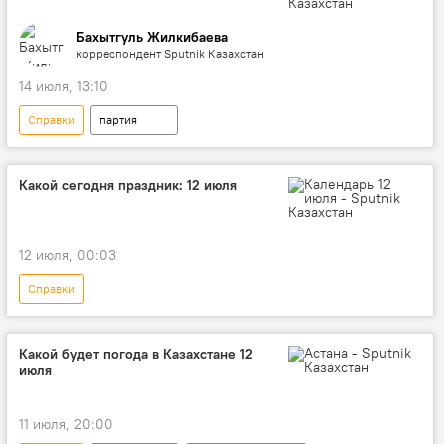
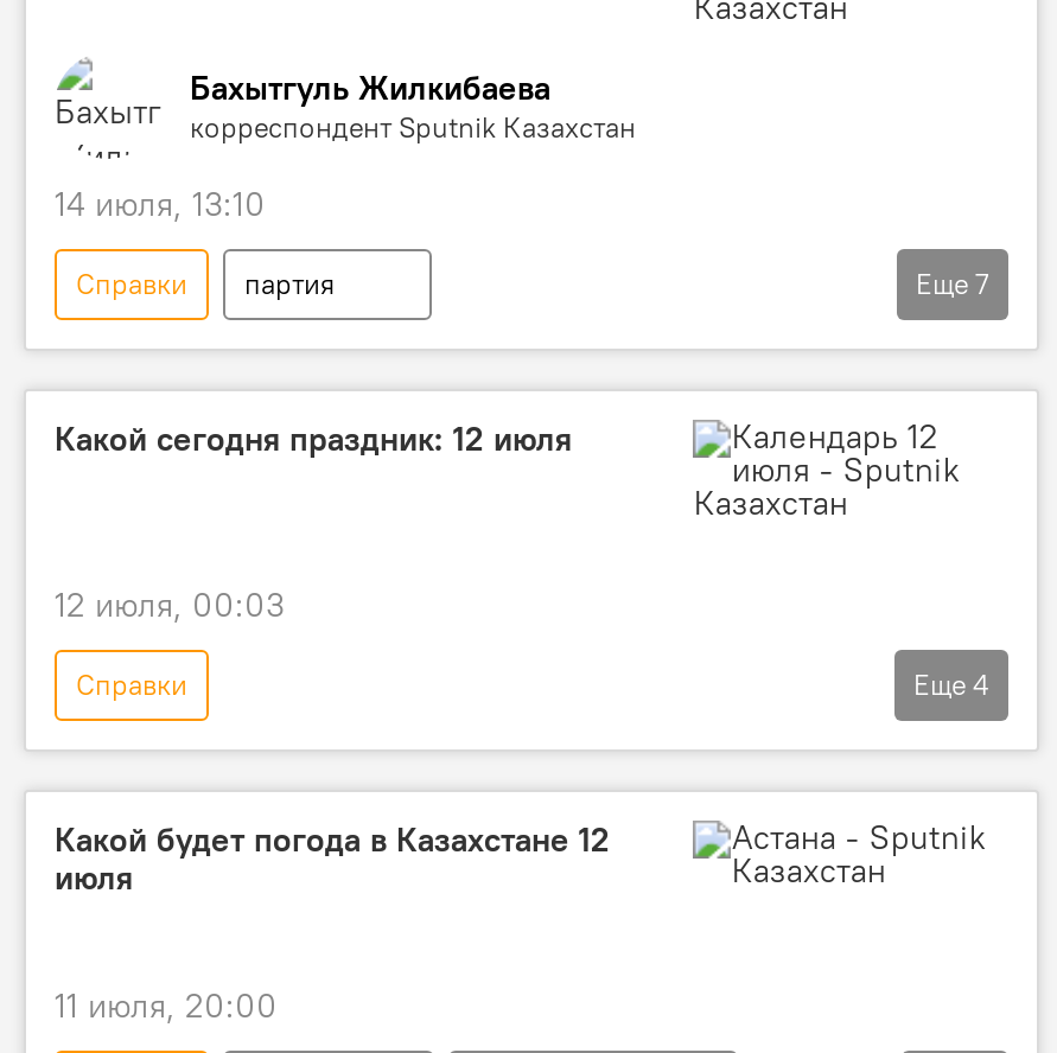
none -> [916,266,989,301] Еще 7
none -> [913,666,989,702] Еще 4

